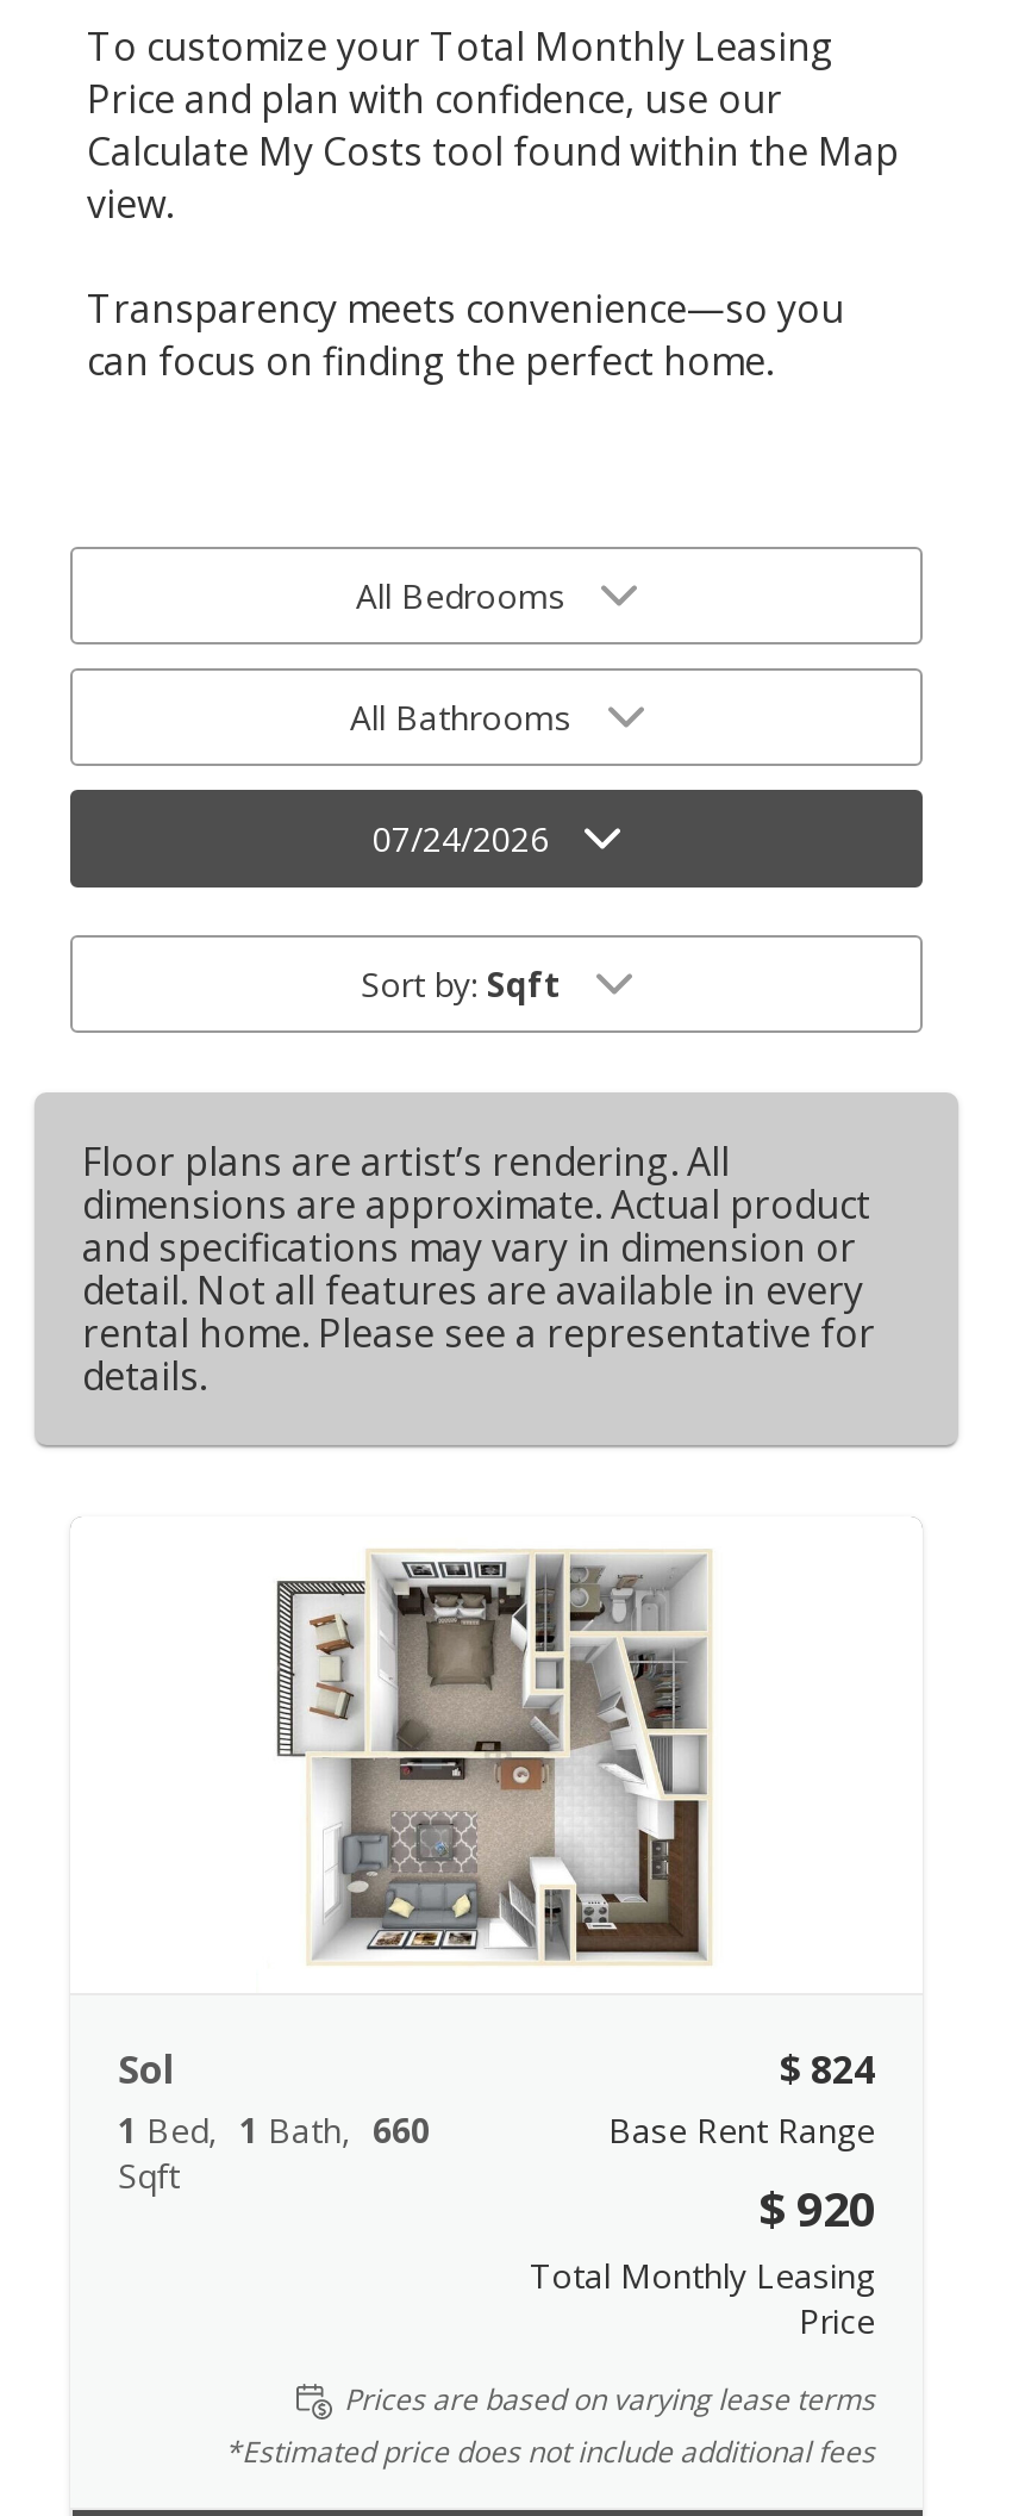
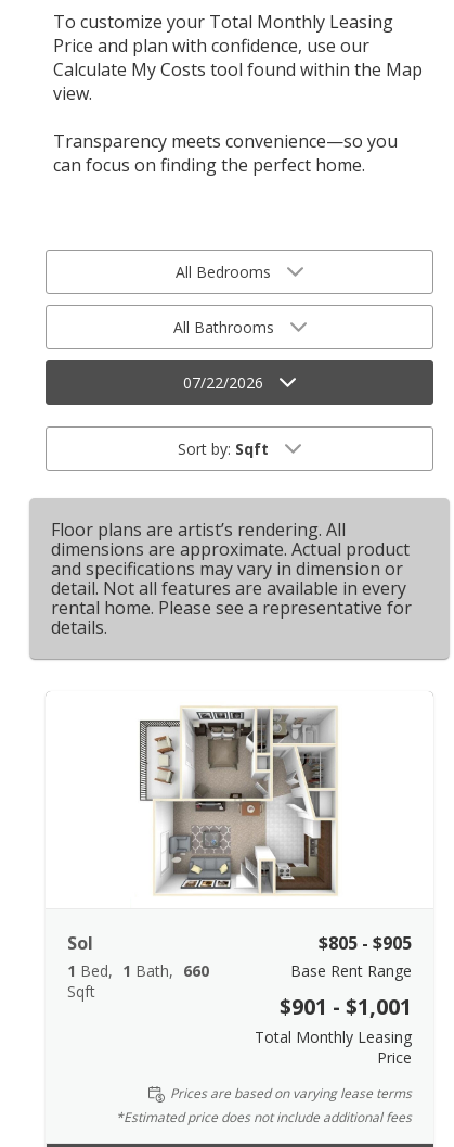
[373,816,549,861] 07/24/2026 -> [183,372,263,393] 07/22/2026
[780,2043,875,2095] $ 824 -> [319,931,412,955] $805 - $905
[758,2176,875,2241] $ 920 -> [280,992,412,1021] $901 - $1,001

